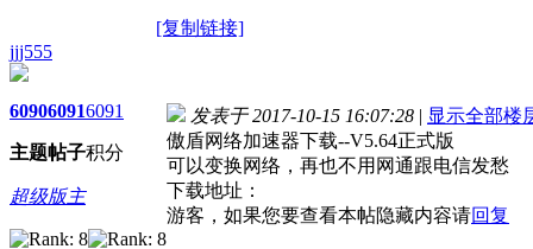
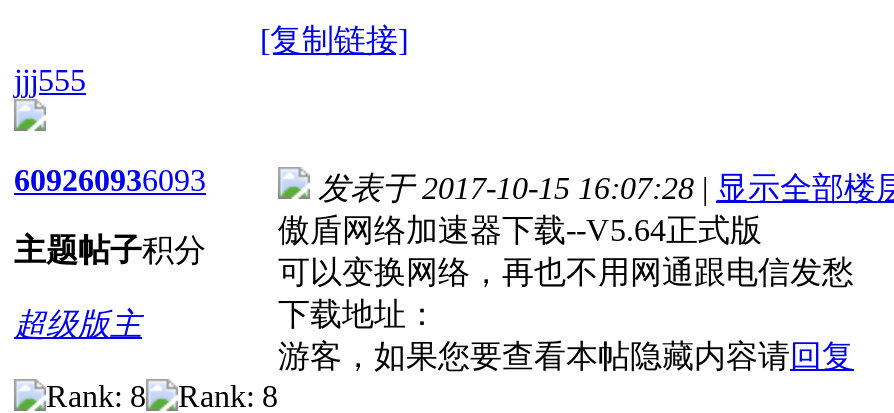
[10,101,48,121] 6090 -> [14,163,78,197] 6092
[48,101,86,121] 6091 -> [78,163,142,197] 6093
[86,101,124,121] 6091 -> [142,163,206,197] 6093

